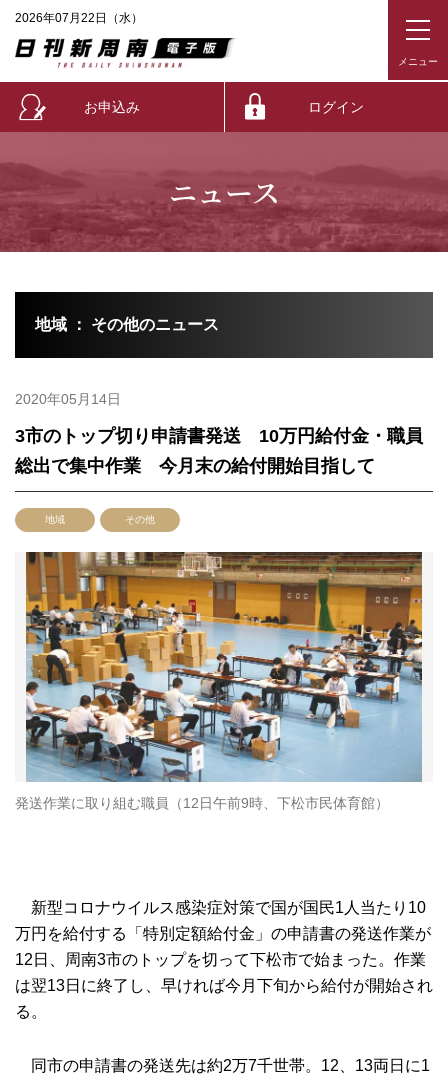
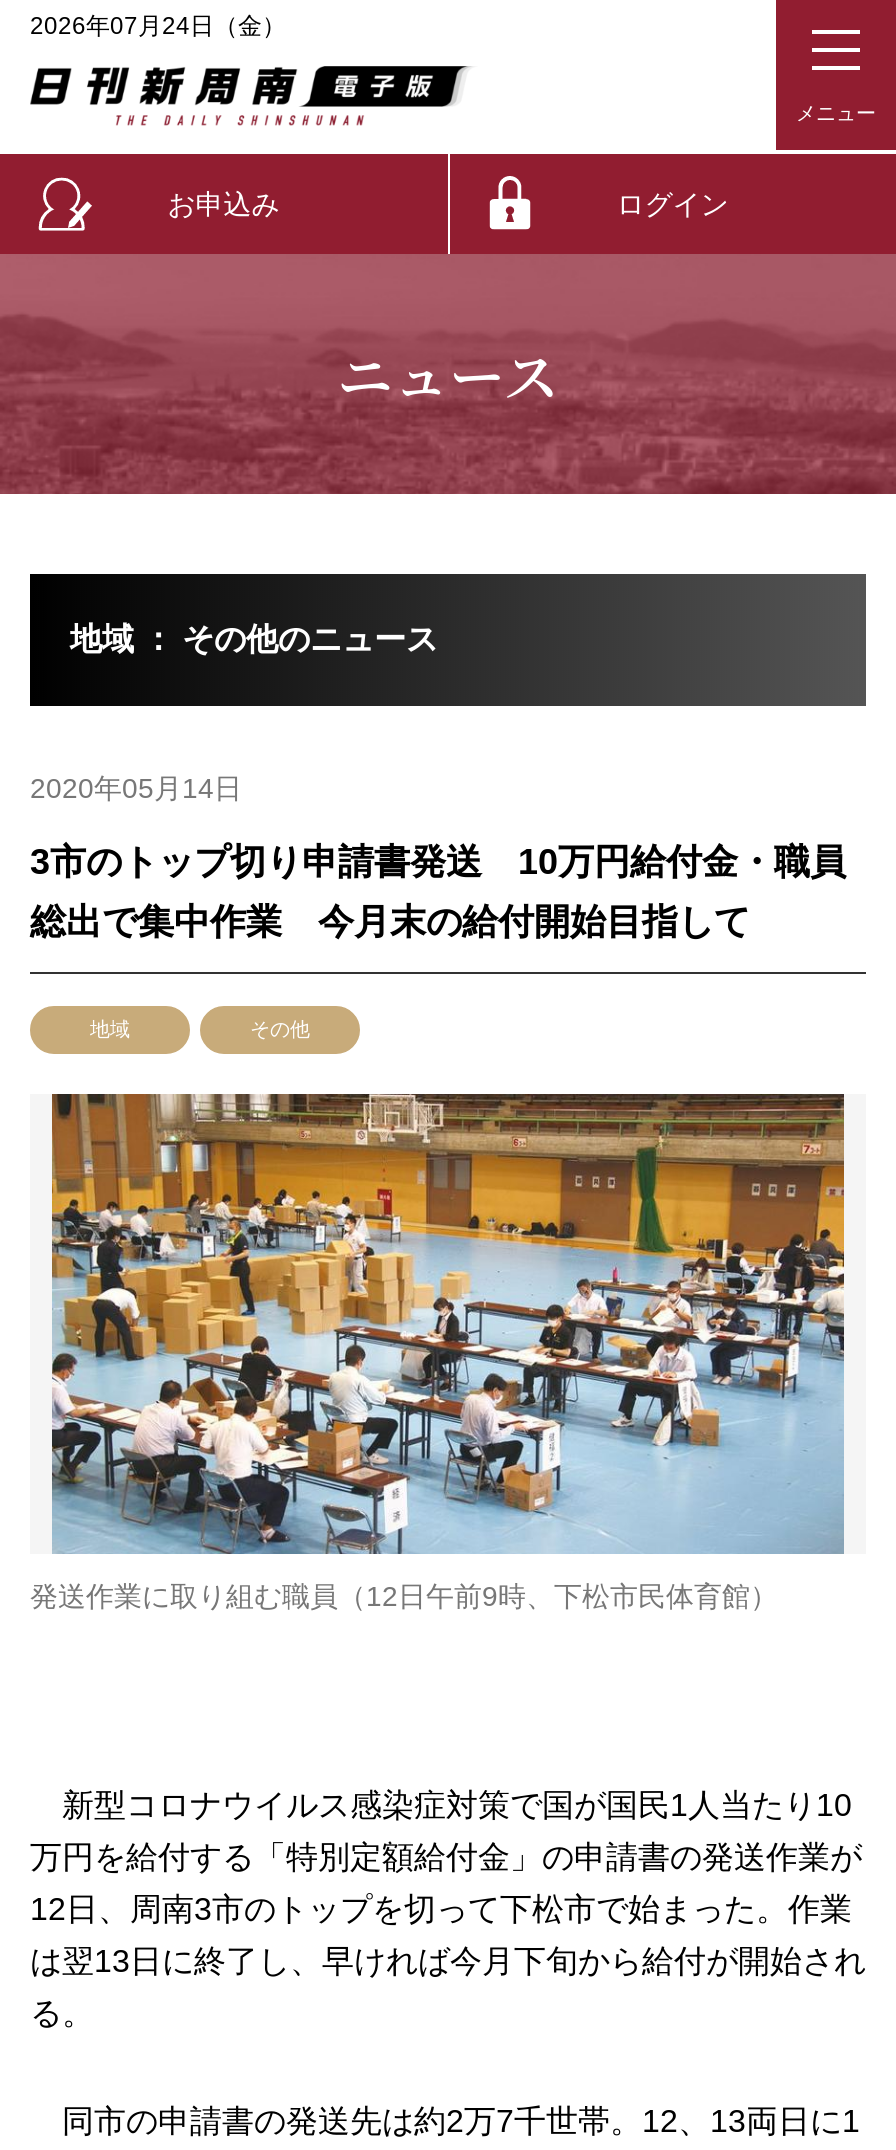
[15,11,143,25] 2026年07月22日（水） -> [30,12,286,40] 2026年07月24日（金）

